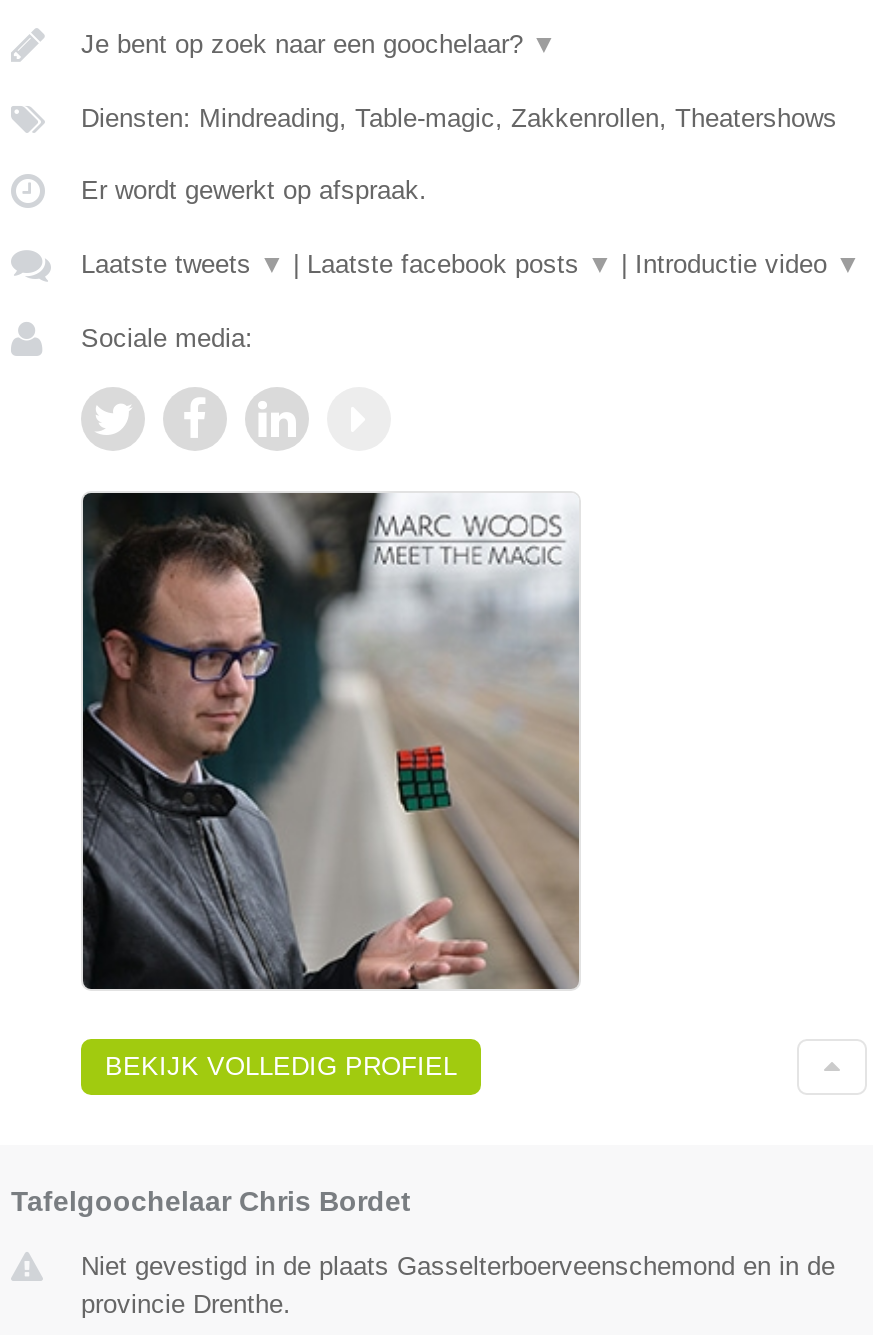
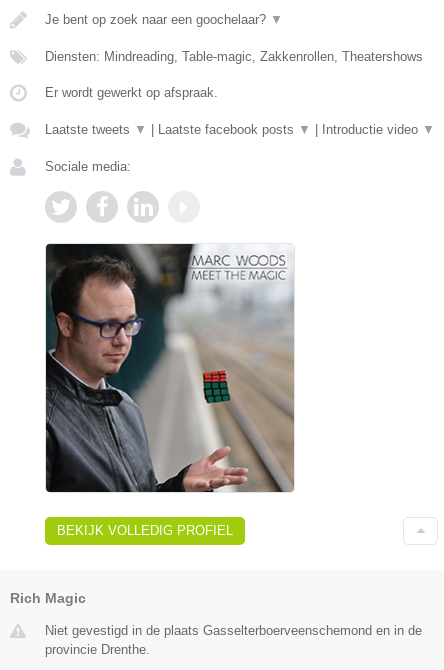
[11,1186,411,1218] Tafelgoochelaar Chris Bordet -> [10,590,86,606] Rich Magic

